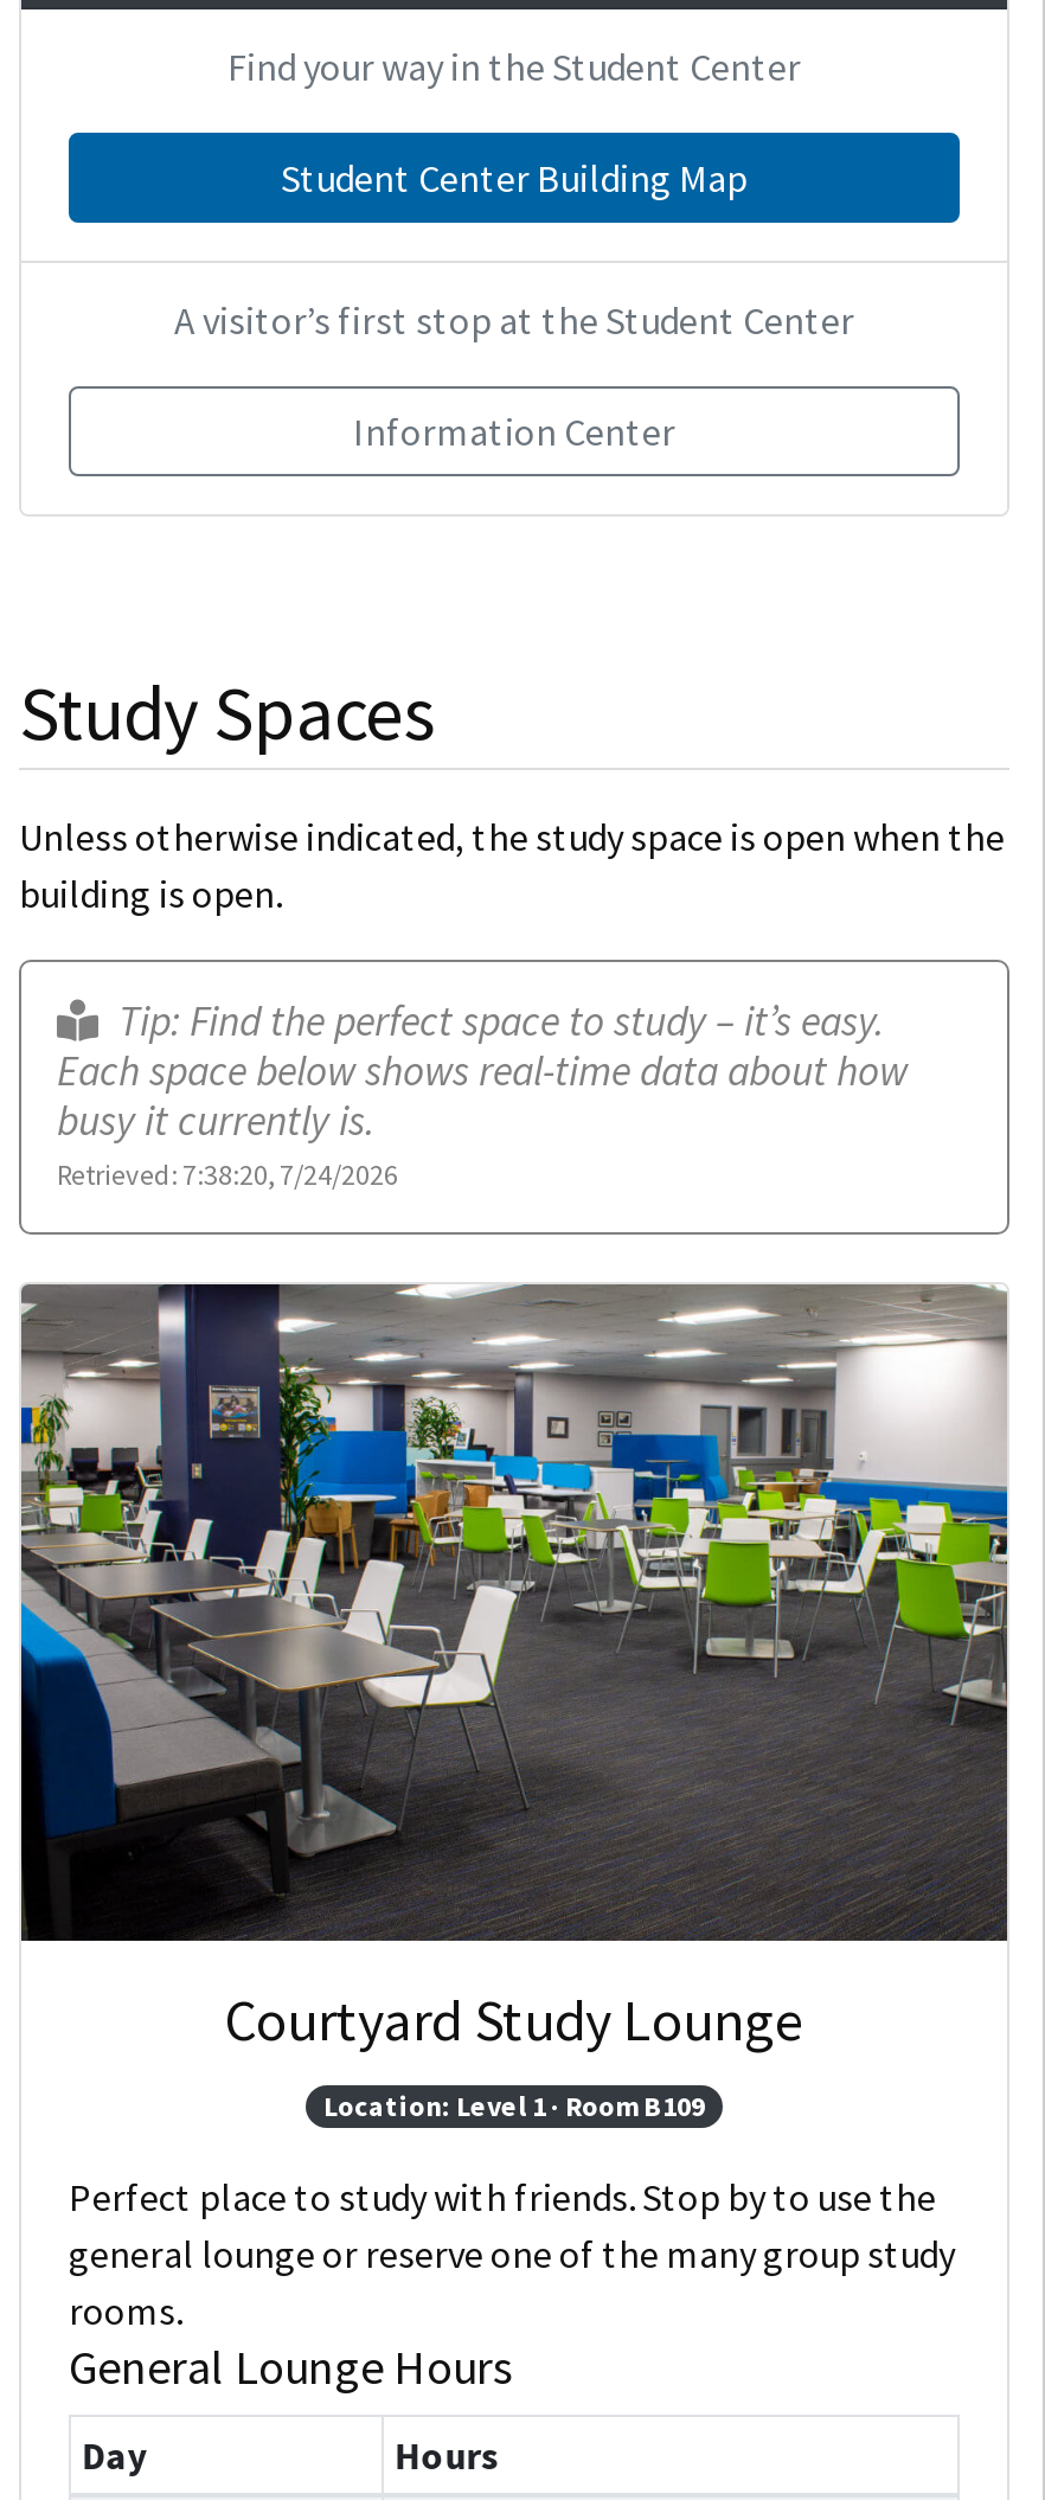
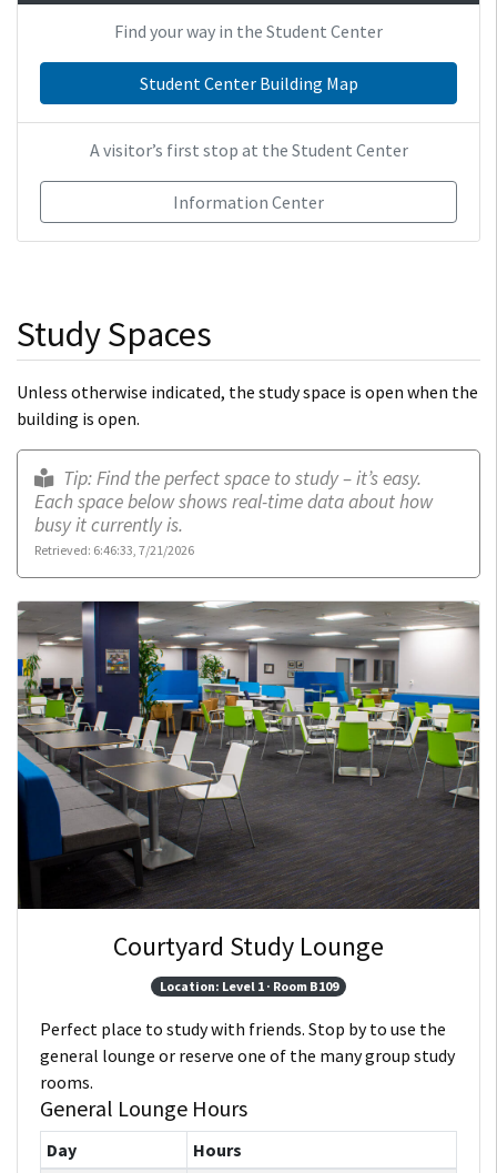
[57,1156,398,1192] Retrieved: 7:38:20, 7/24/2026 -> [34,542,194,558] Retrieved: 6:46:33, 7/21/2026

